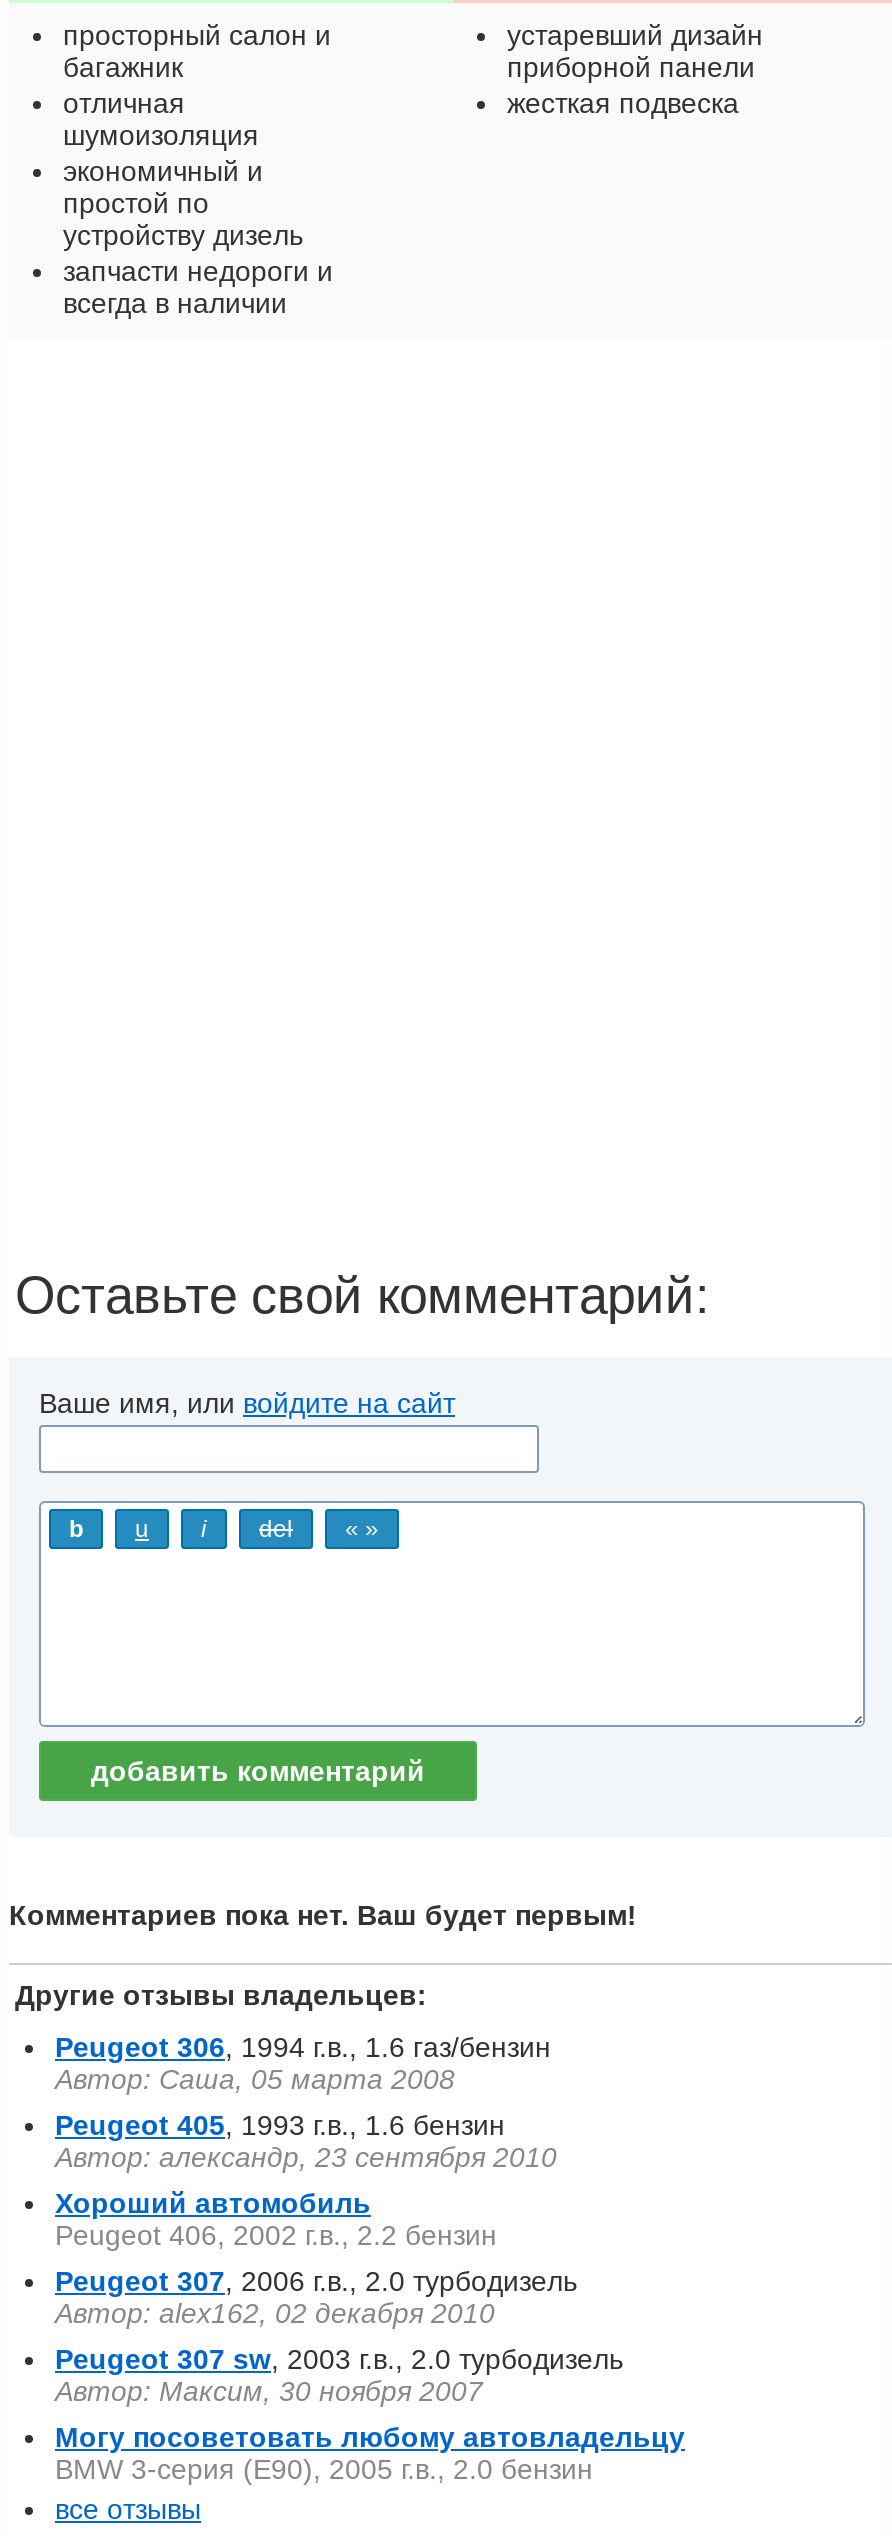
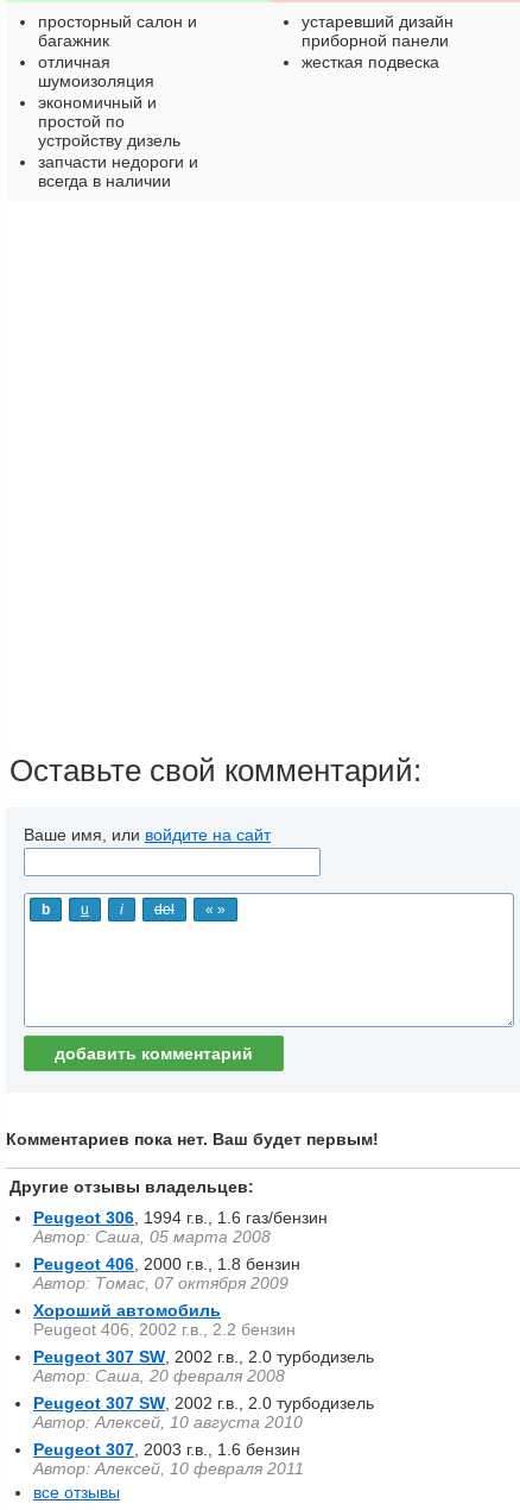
[55,2109,505,2141] Peugeot 405, 1993 г.в., 1.6 бензин -> [33,1254,300,1273] Peugeot 406, 2000 г.в., 1.8 бензин
[55,2141,557,2173] Автор: александр, 23 сентября 2010 -> [33,1273,288,1292] Автор: Томас, 07 октября 2009
[55,2265,685,2485] Peugeot 307, 2006 г.в., 2.0 турбодизель | Автор: alex162, 02 декабря 2010 | Peugeot 307 sw, 2003 г.в., 2.0 турбодизель | Автор: Максим, 30 ноября 2007 | Могу посоветовать любому автовладельцу | BMW 3-серия (E90), 2005 г.в., 2.0 бензин -> [33,1347,374,1478] Peugeot 307 SW, 2002 г.в., 2.0 турбодизель | Автор: Саша, 20 февраля 2008 | Peugeot 307 SW, 2002 г.в., 2.0 турбодизель | Автор: Алексей, 10 августа 2010 | Peugeot 307, 2003 г.в., 1.6 бензин | Автор: Алексей, 10 февраля 2011

